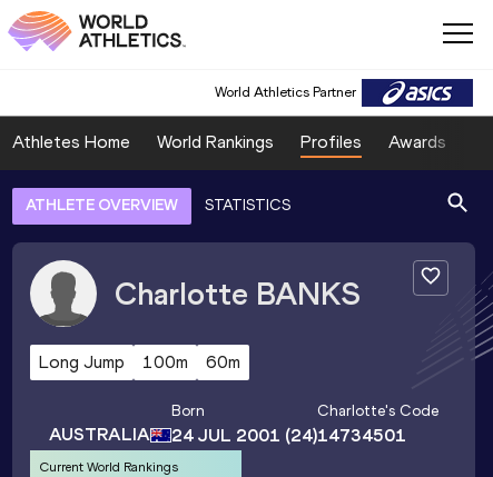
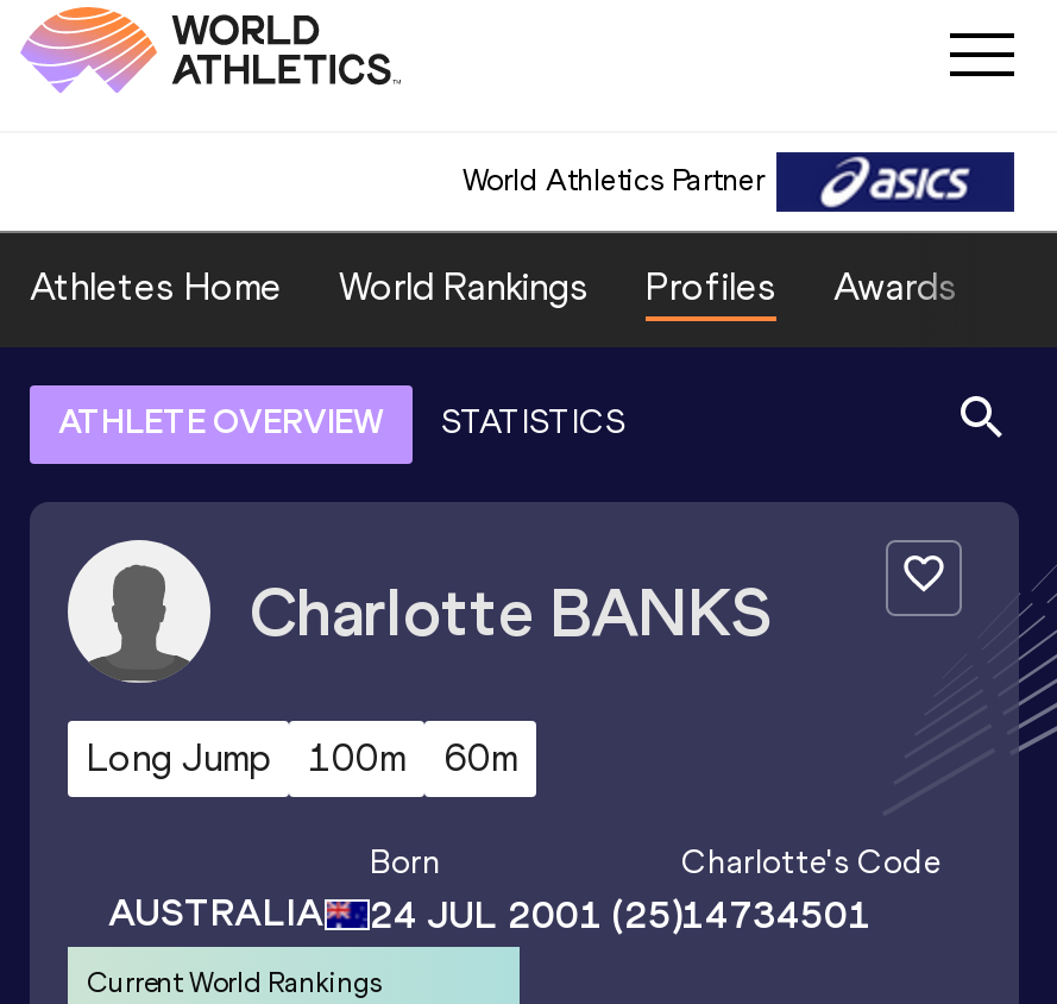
[49,424,406,446] AUSTRALIA 24 JUL 2001 (24) 14734501 -> [108,891,872,937] AUSTRALIA 24 JUL 2001 (25) 14734501

